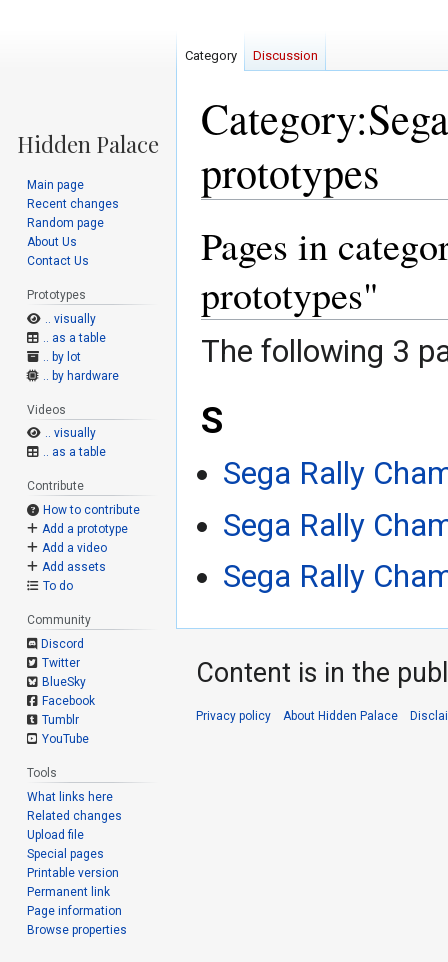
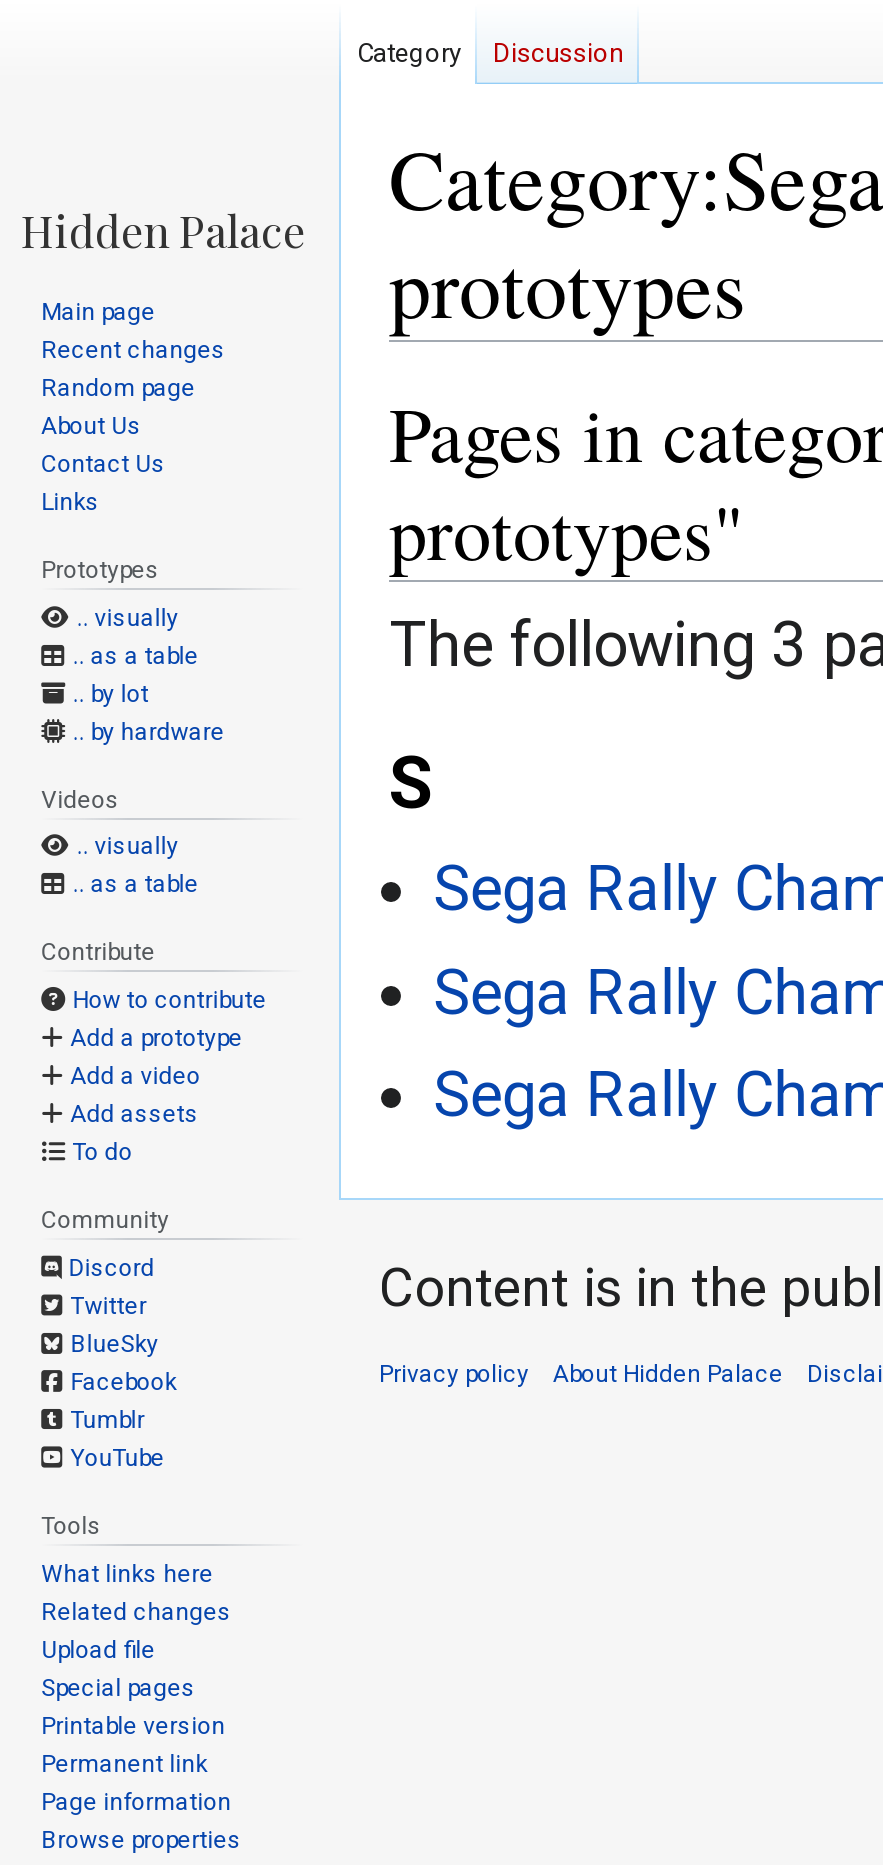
none -> [41,488,99,516] Links

